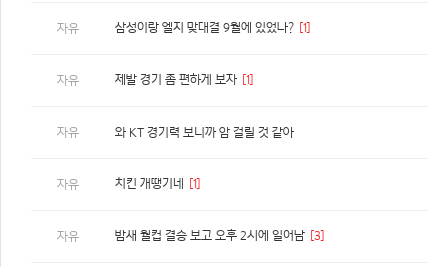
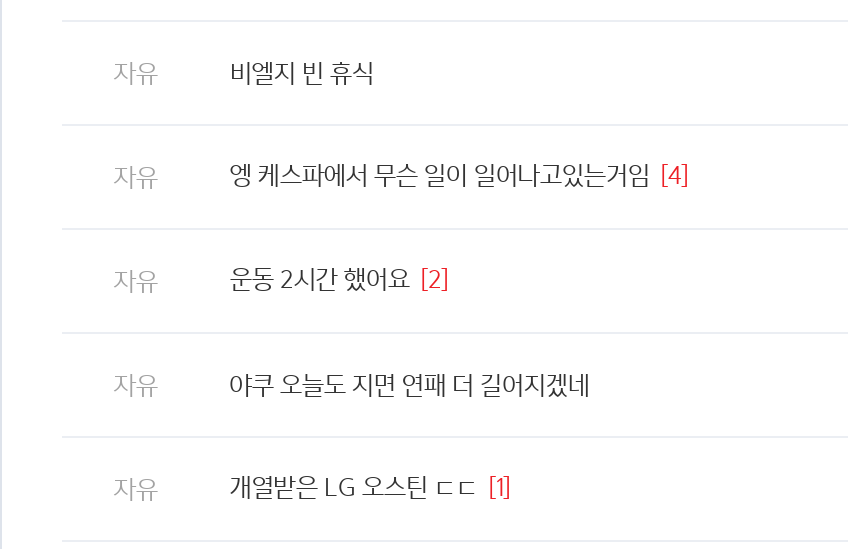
[115,20,310,35] 삼성이랑 엘지 맞대결 9월에 있었나? [1] -> [230,58,374,88] 비엘지 빈 휴식
[115,72,253,87] 제발 경기 좀 편하게 보자 [1] -> [230,160,688,190] 엥 케스파에서 무슨 일이 일어나고있는거임 [4]
[115,125,294,140] 와 KT 경기력 보니까 암 걸릴 것 같아 -> [230,264,448,294] 운동 2시간 했어요 [2]
[115,176,200,191] 치킨 개땡기네 [1] -> [230,370,590,400] 야쿠 오늘도 지면 연패 더 길어지겠네
[115,228,324,243] 밤새 월컵 결승 보고 오후 2시에 일어남 [3] -> [230,472,510,502] 개열받은 LG 오스틴 ㄷㄷ [1]

